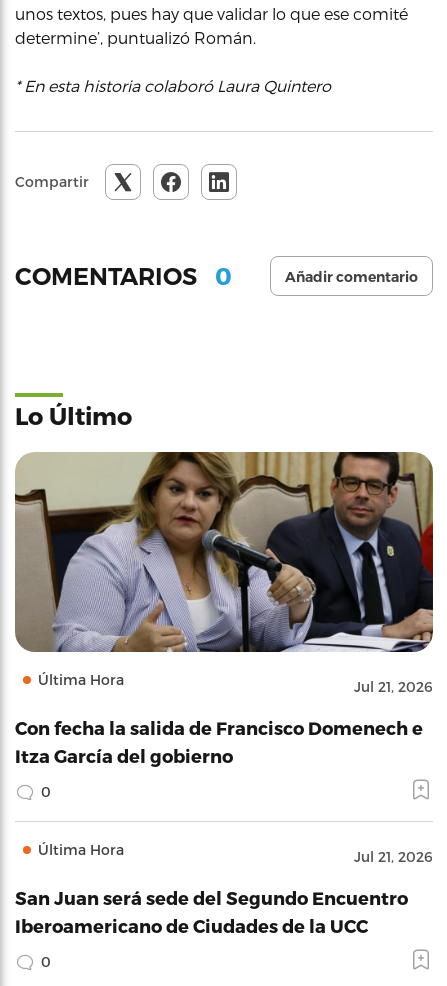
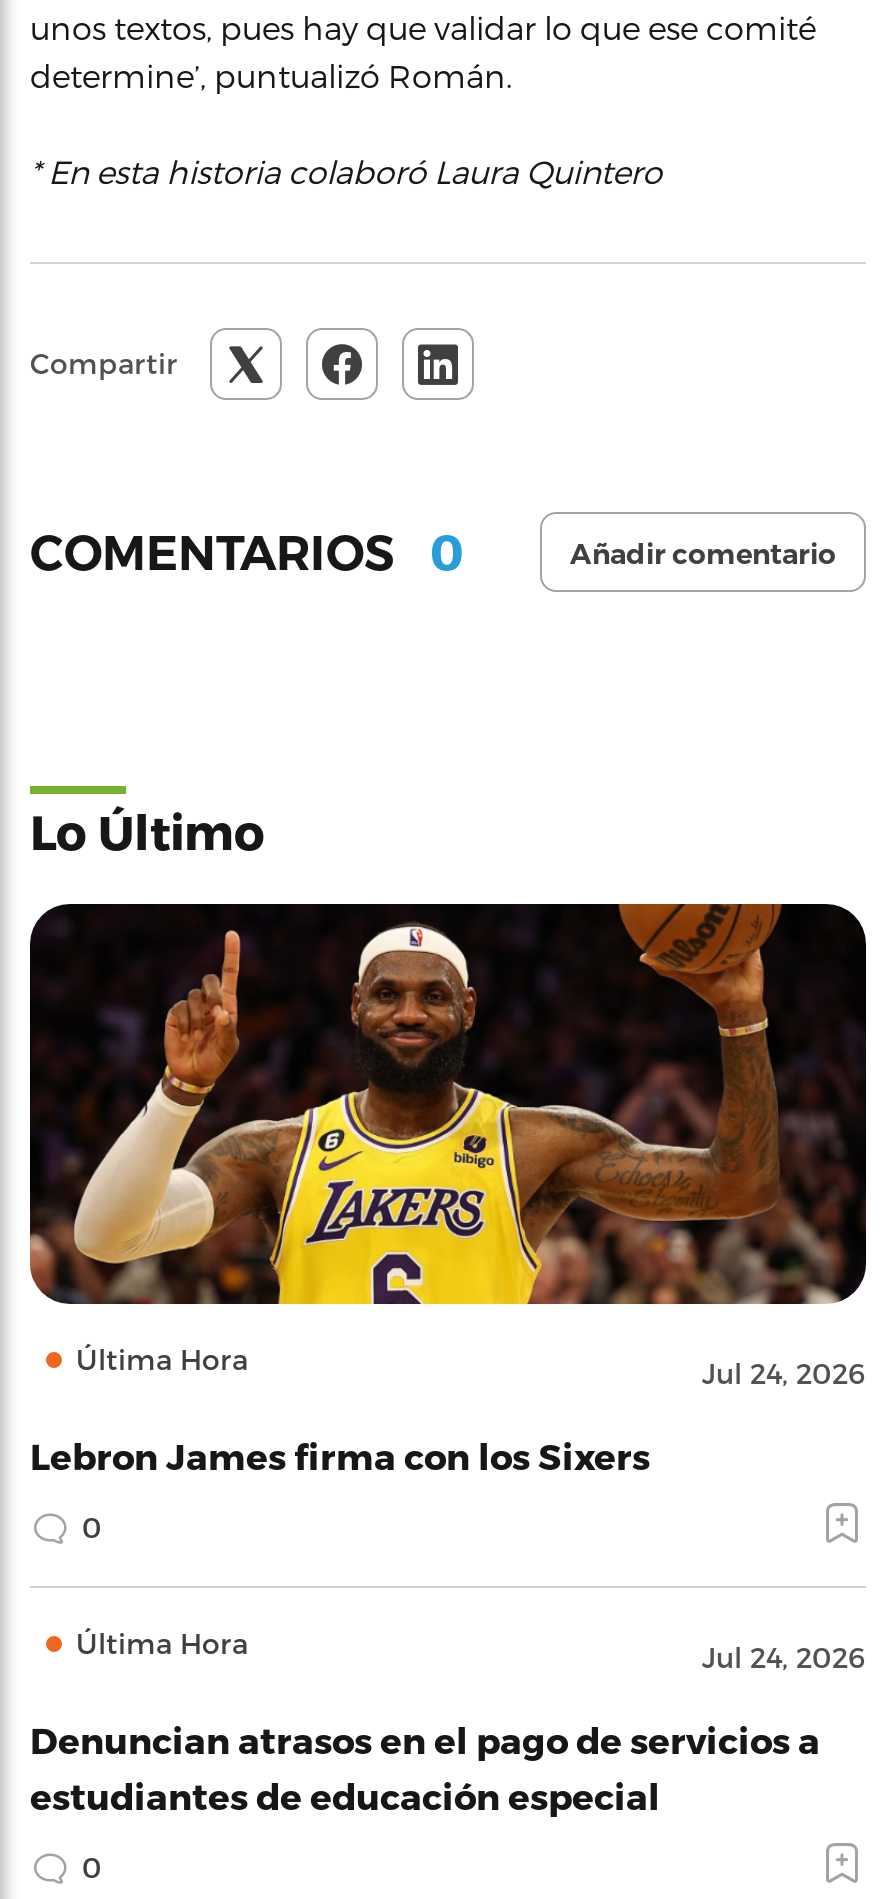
[14,451,434,695] [image] | Jul 21, 2026 -> [28,902,868,1390] [image] | Jul 24, 2026
[15,717,423,766] Con fecha la salida de Francisco Domenech e | Itza García del gobierno -> [30,1434,650,1476] Lebron James firma con los Sixers
[354,848,433,865] Jul 21, 2026 -> [702,1640,866,1674] Jul 24, 2026
[15,887,408,936] San Juan será sede del Segundo Encuentro | Iberoamericano de Ciudades de la UCC -> [30,1718,820,1816] Denuncian atrasos en el pago de servicios a | estudiantes de educación especial

